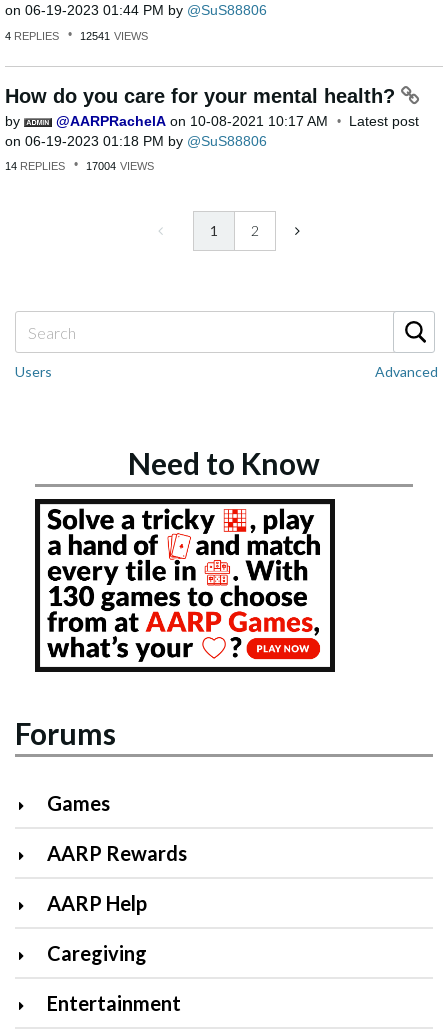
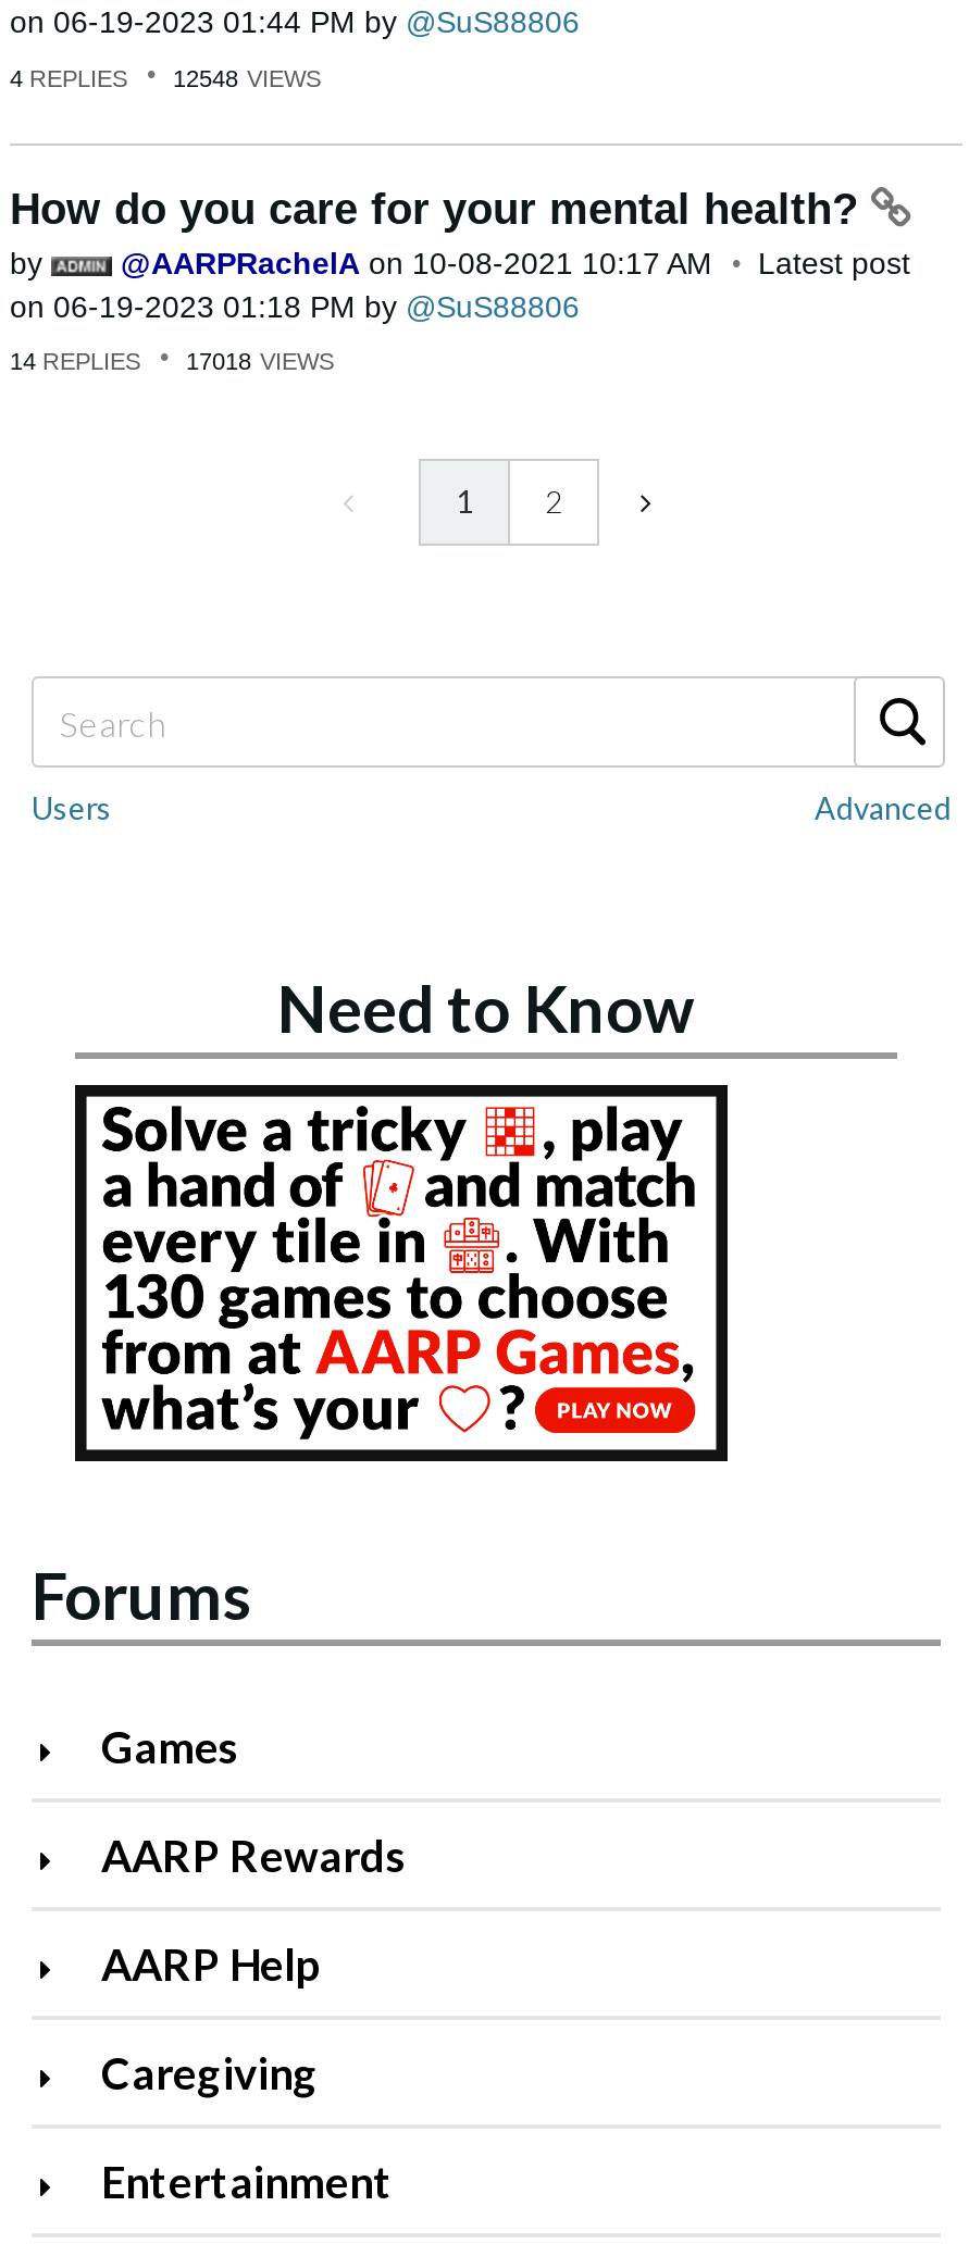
[5,30,148,42] 4 REPLIES 12541 VIEWS -> [10,65,321,91] 4 REPLIES 12548 VIEWS
[5,160,154,172] 14 REPLIES 17004 VIEWS -> [10,348,334,374] 14 REPLIES 17018 VIEWS

